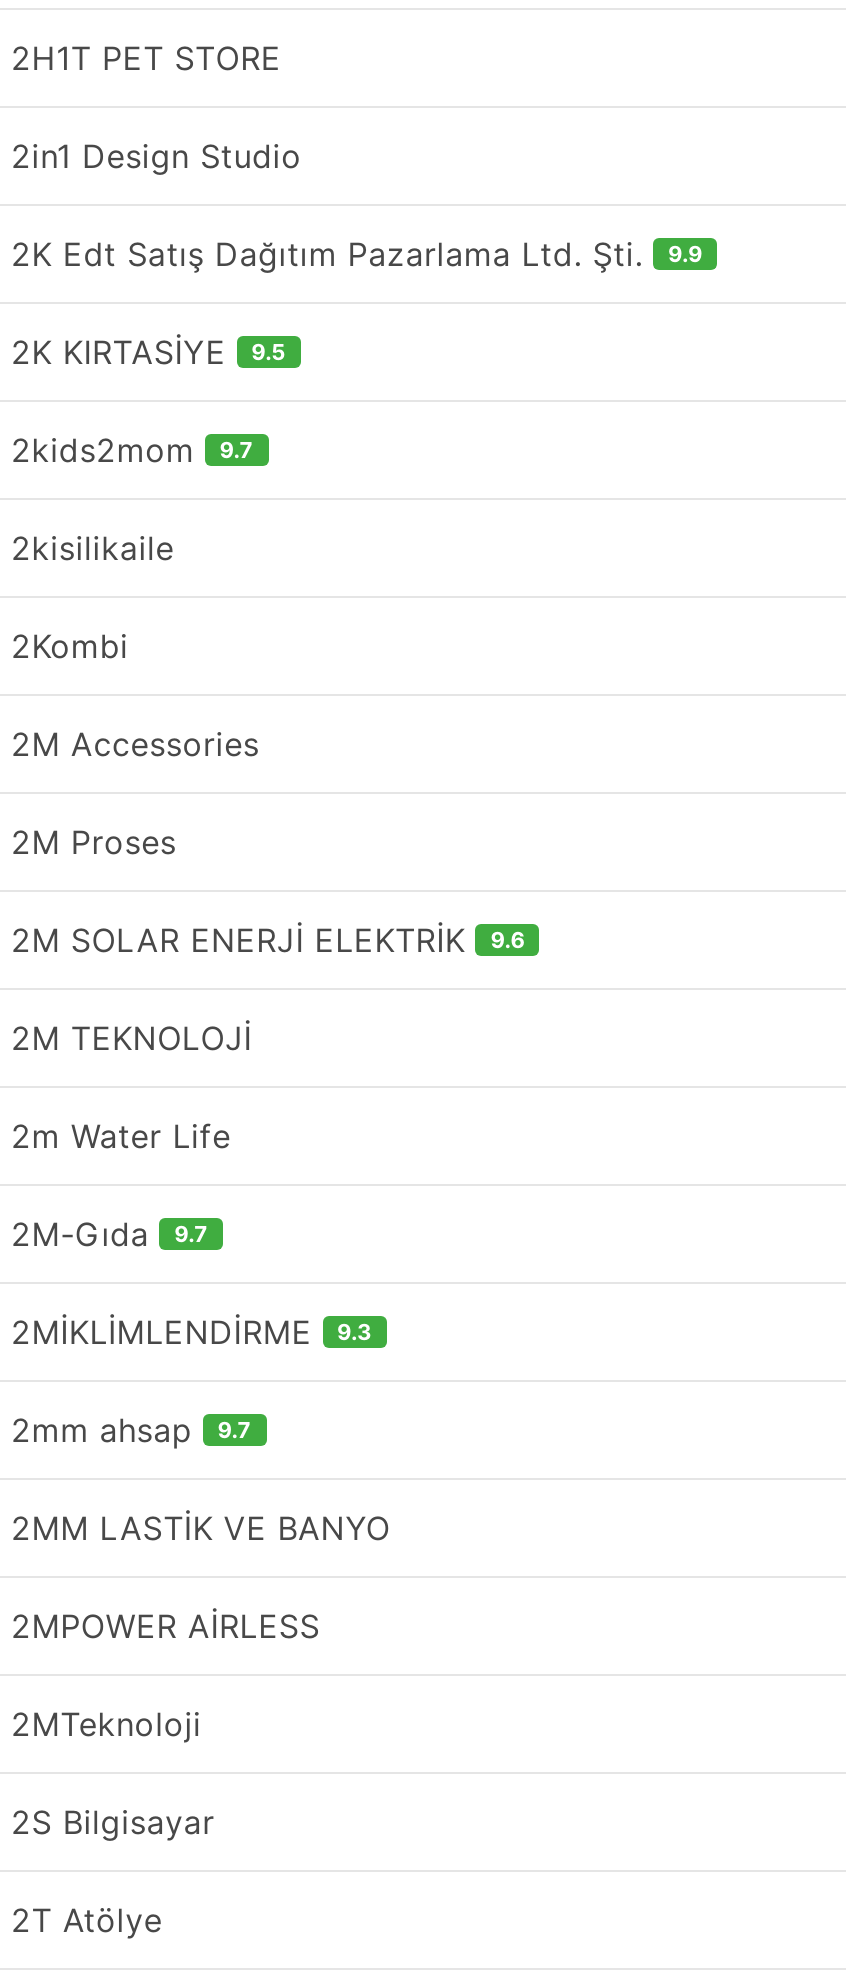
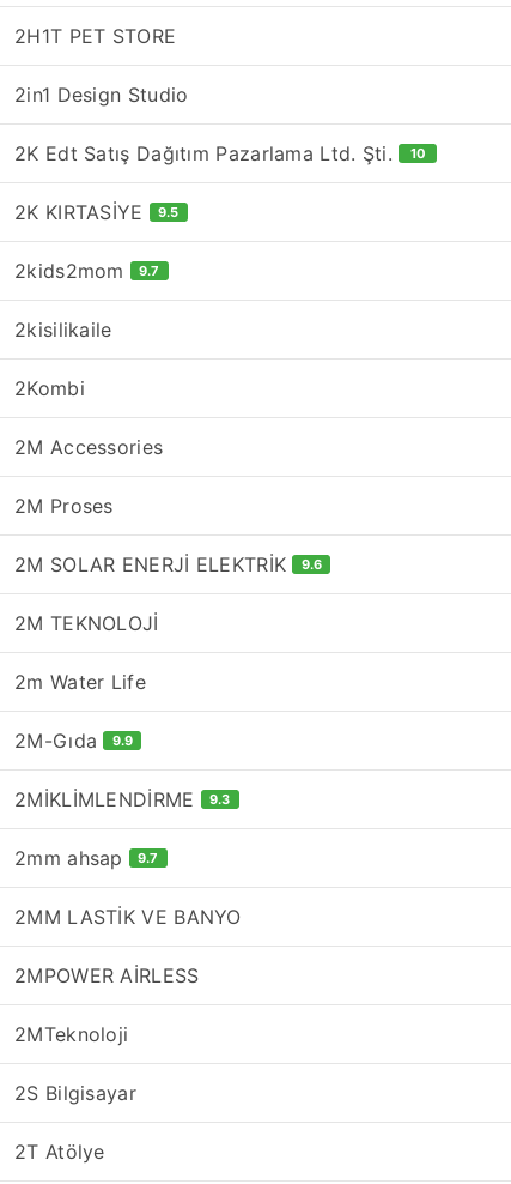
[11,234,702,274] 2K Edt Satış Dağıtım Pazarlama Ltd. Şti. 9.9 -> [14,141,425,165] 2K Edt Satış Dağıtım Pazarlama Ltd. Şti. 10
[11,1214,208,1254] 2M-Gıda 9.7 -> [14,729,132,753] 2M-Gıda 9.9

